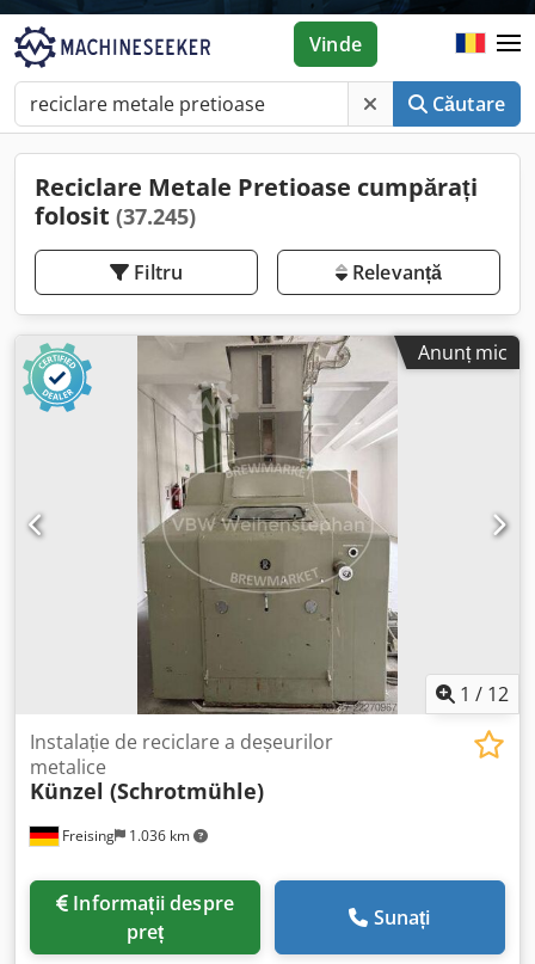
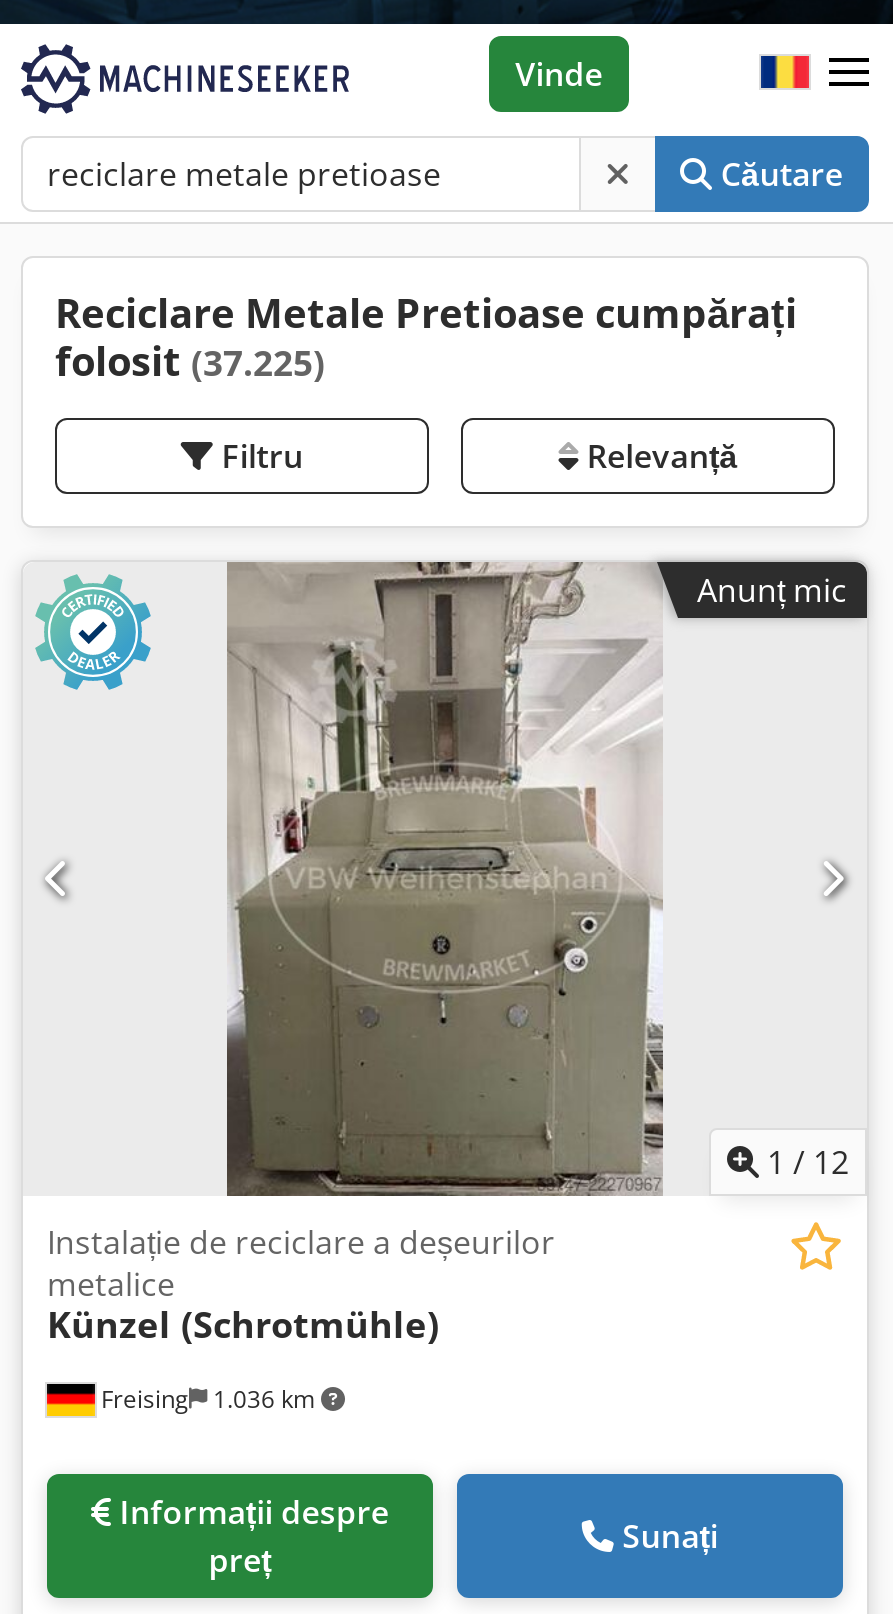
[35,199,196,232] folosit (37.245) -> [55,334,325,388] folosit (37.225)

